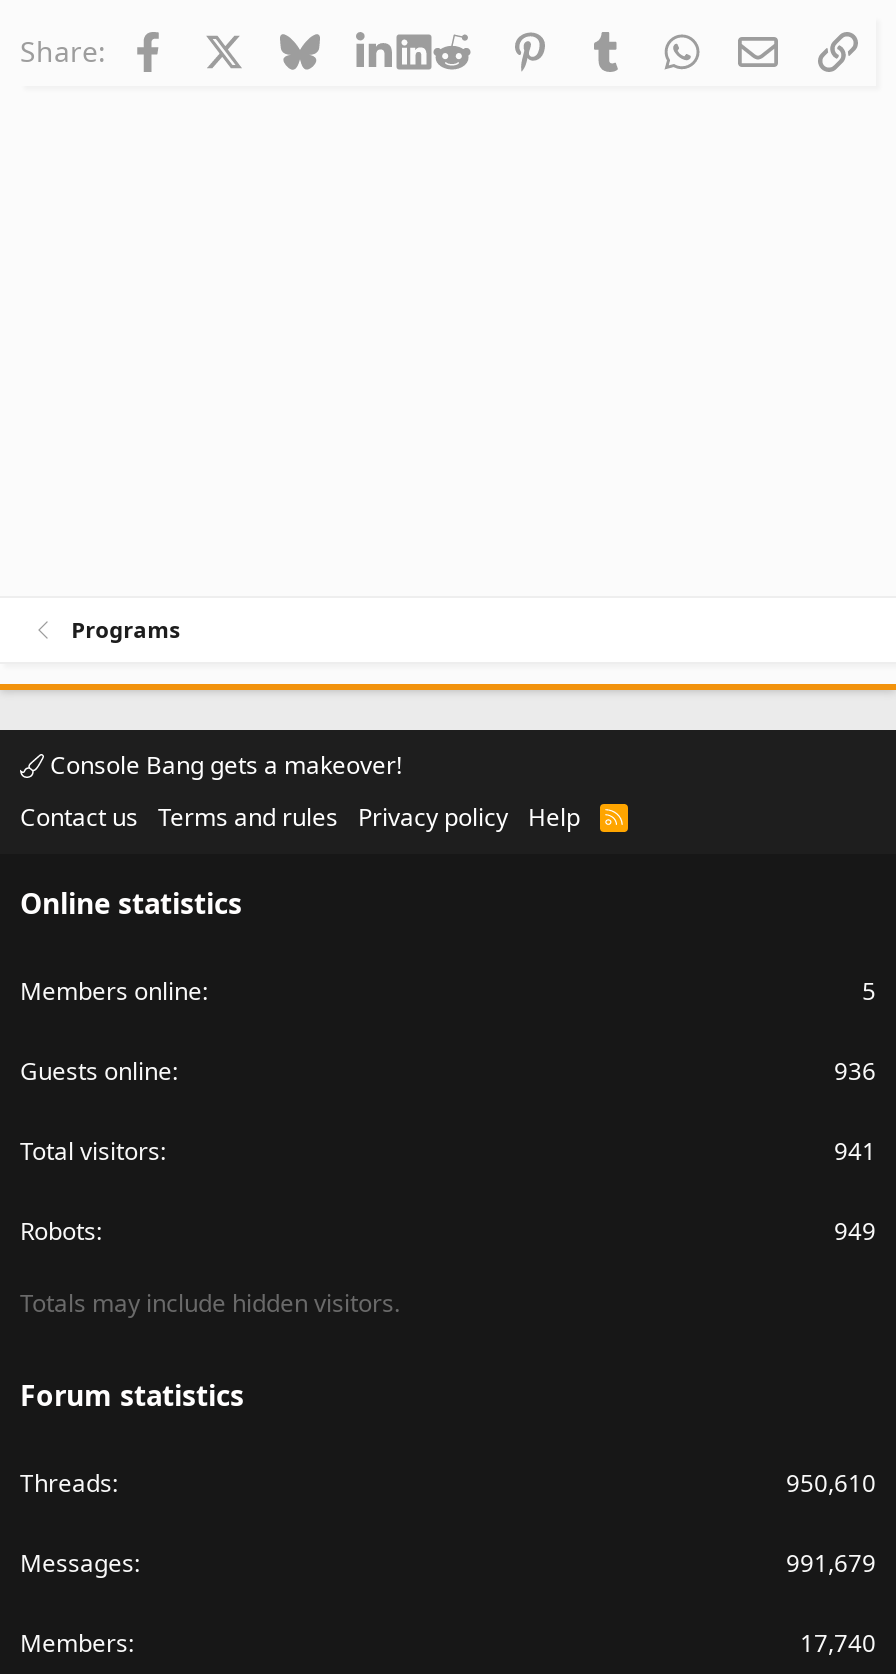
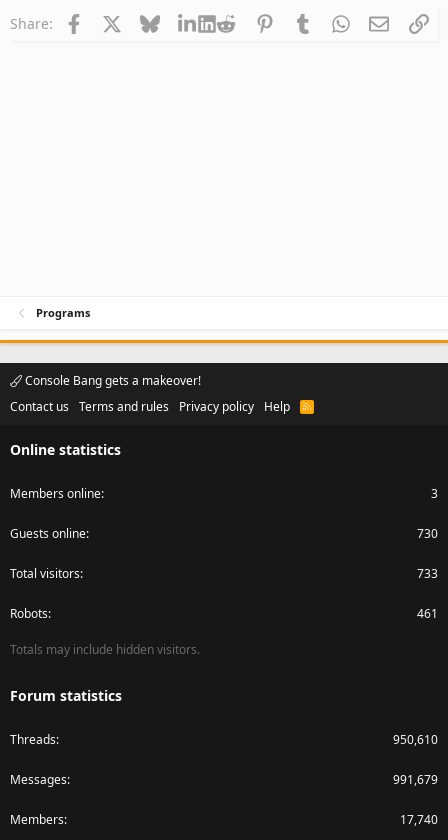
[862,974,876,1008] 5 -> [431,485,438,502] 3
[834,1054,876,1088] 936 -> [417,525,438,542] 730
[834,1134,876,1168] 941 -> [417,565,438,582] 733
[834,1214,876,1248] 949 -> [417,605,438,622] 461

